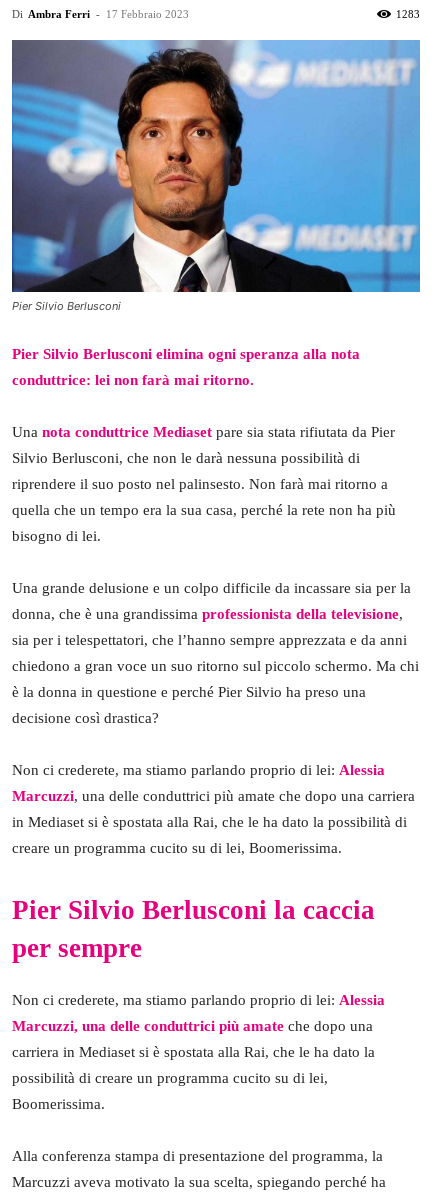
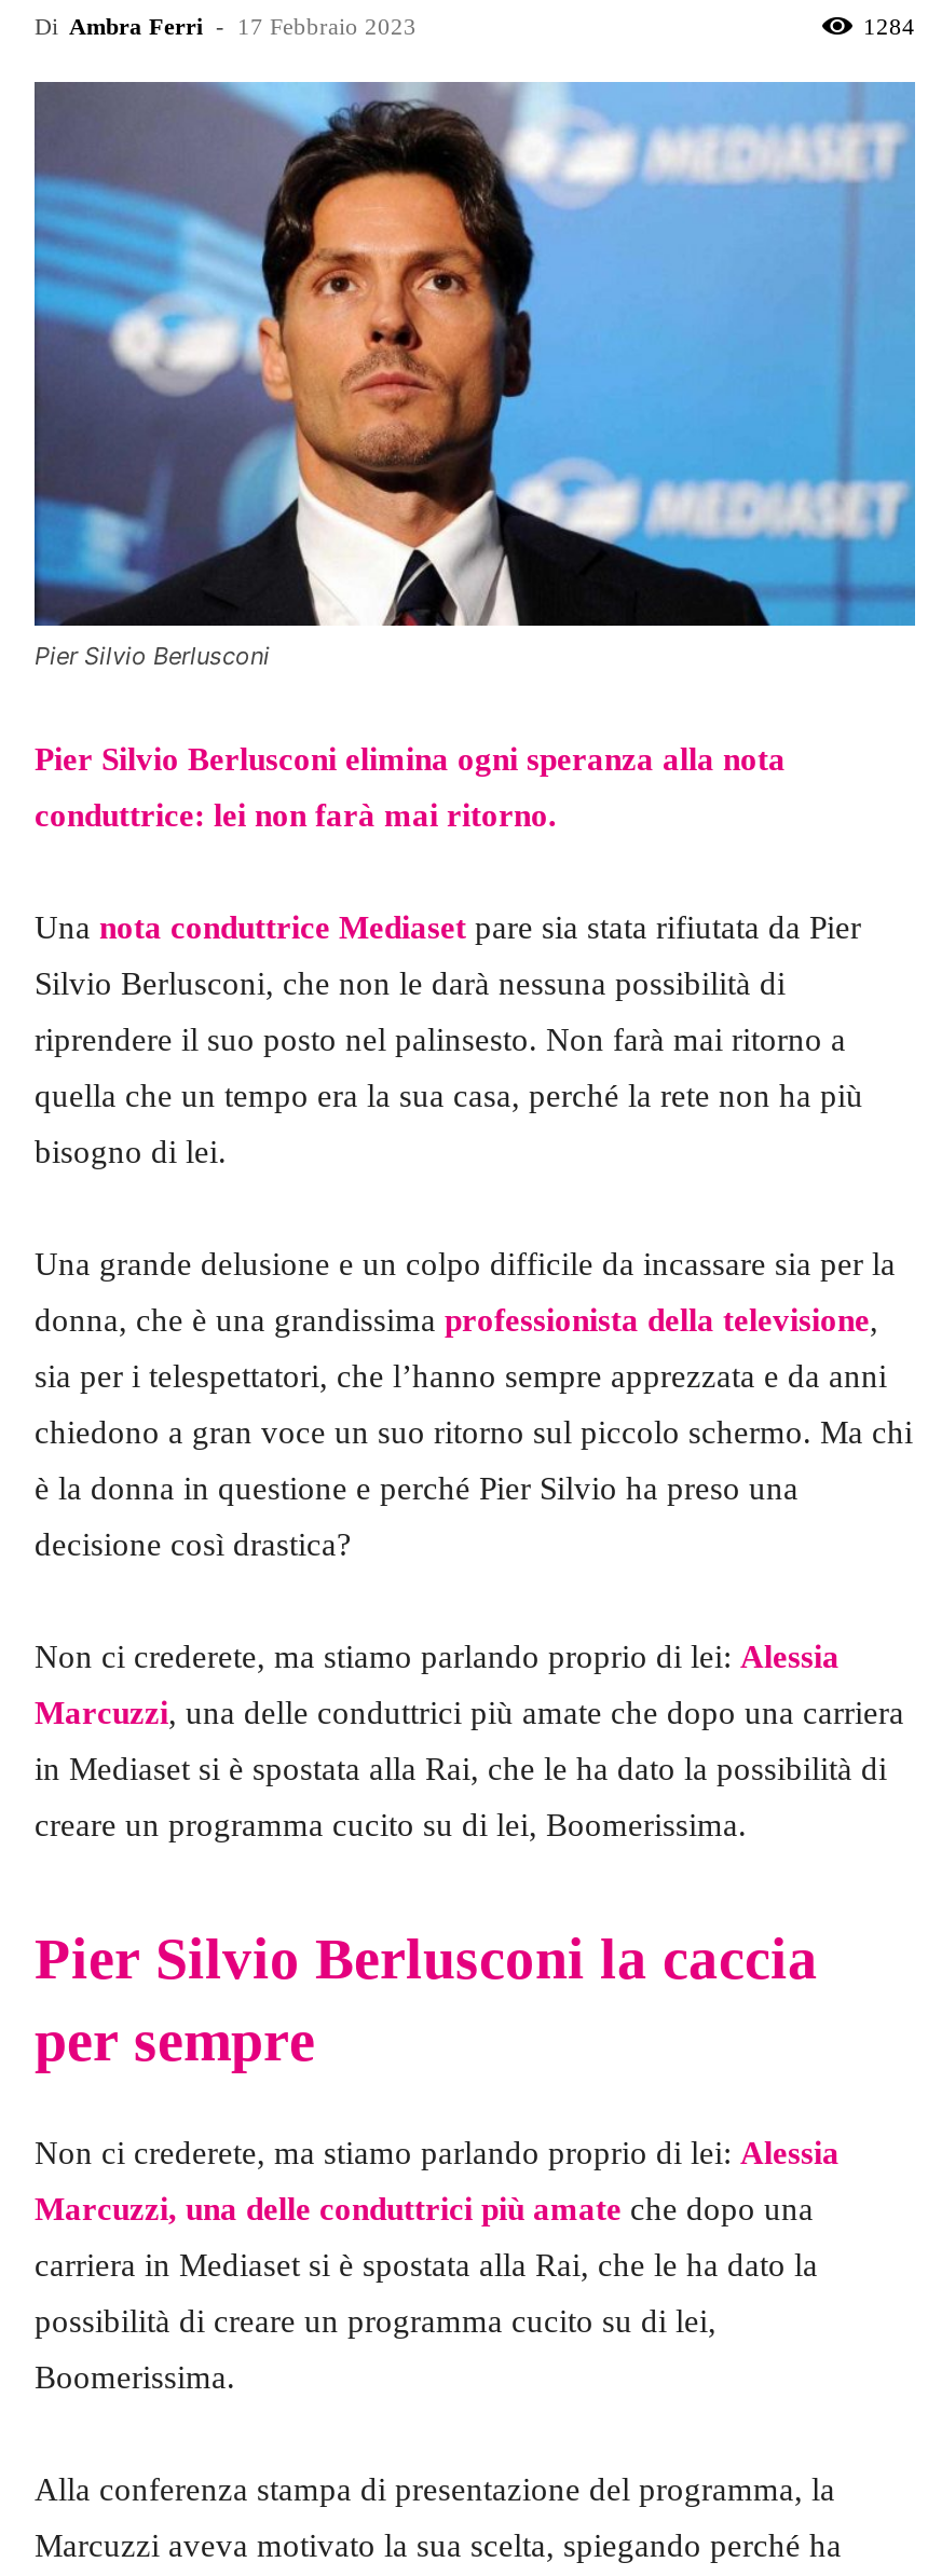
[396,8,420,20] 1283 -> [863,13,915,39] 1284

